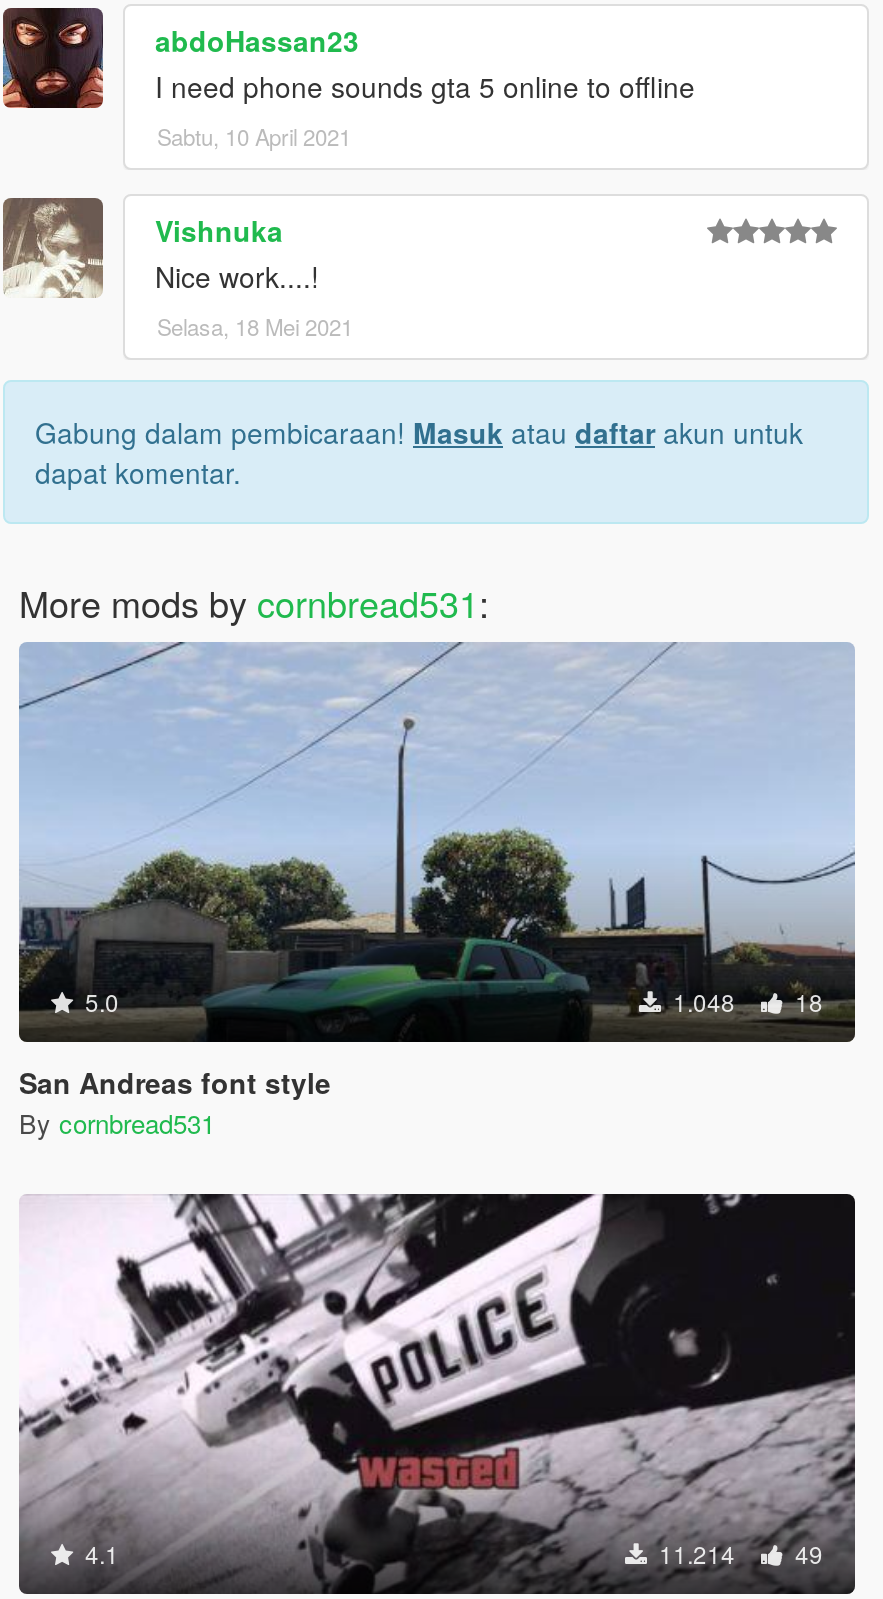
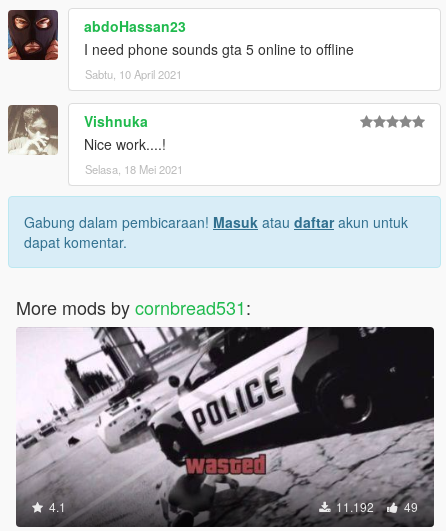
[17,642,855,1141] [image] | 5.0 | 1.048 | 18 | San Andreas font style | By cornbread531 -> none
[653,1535,823,1569] 11.214 49 -> [333,498,418,515] 11.192 49

